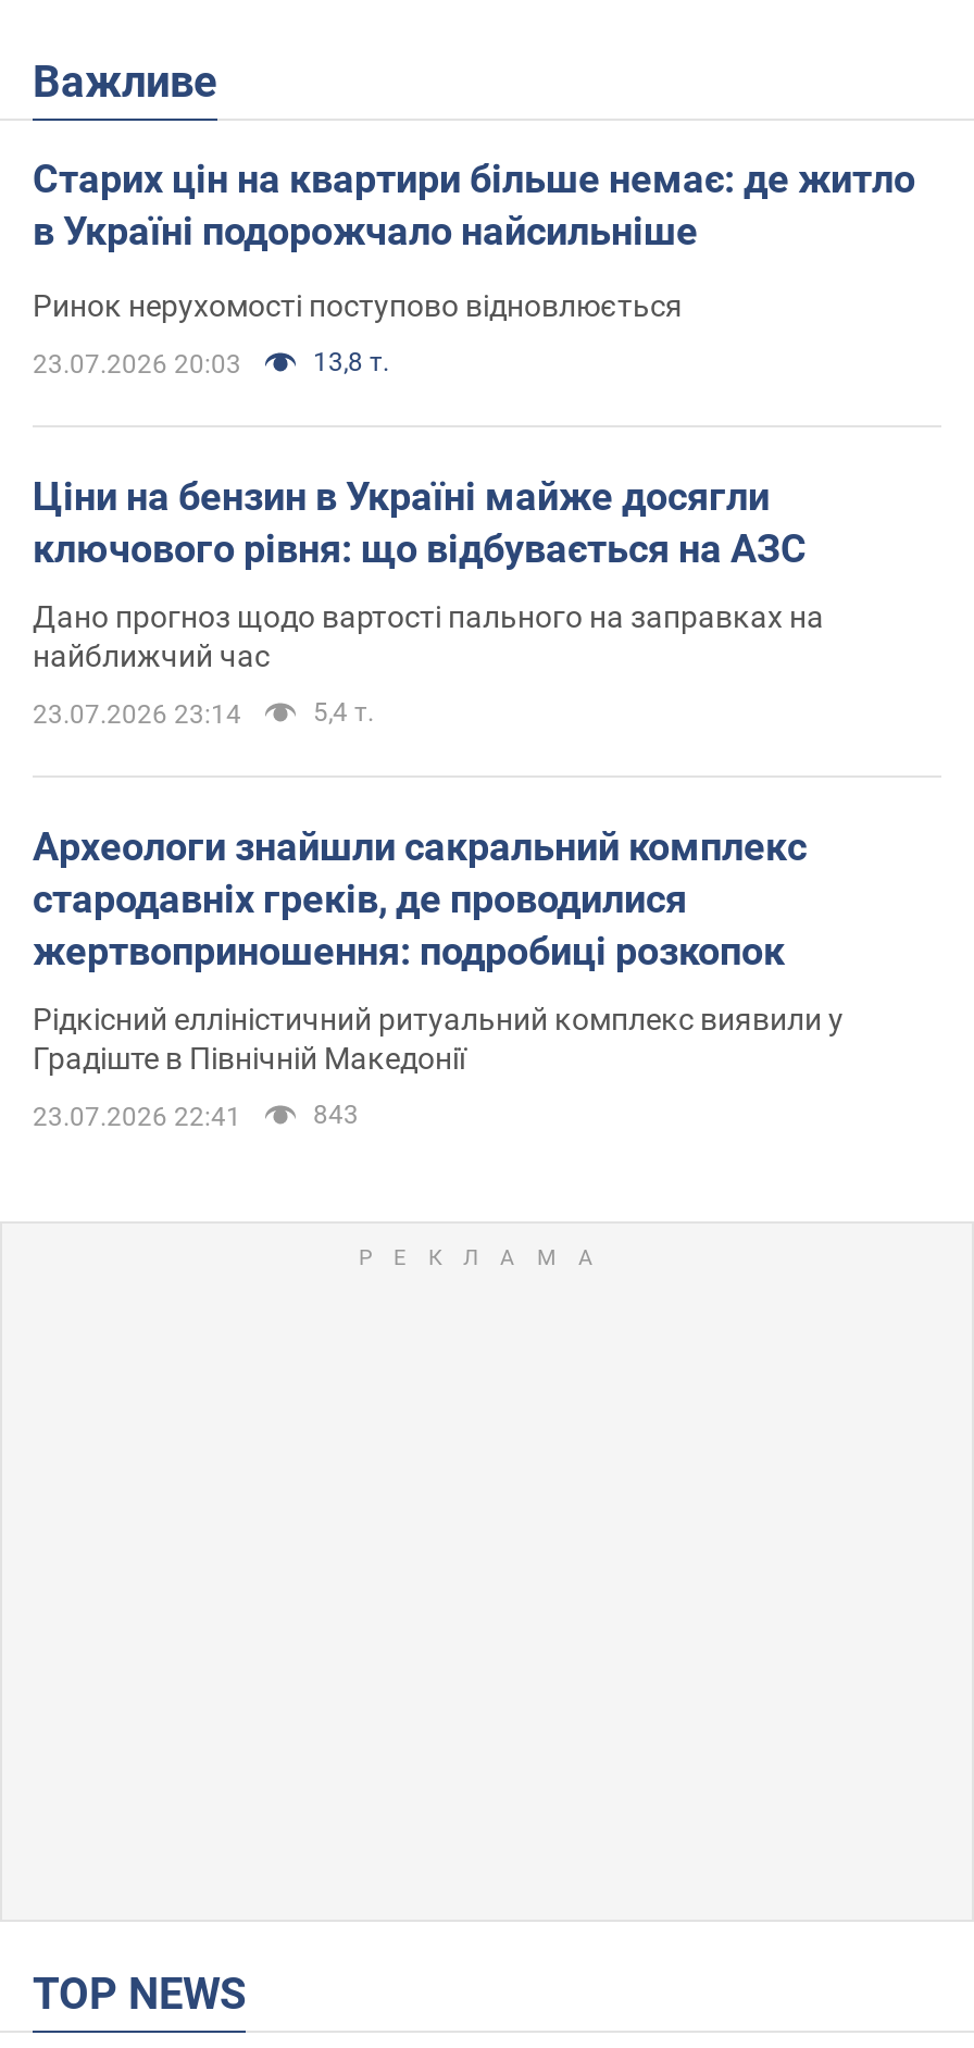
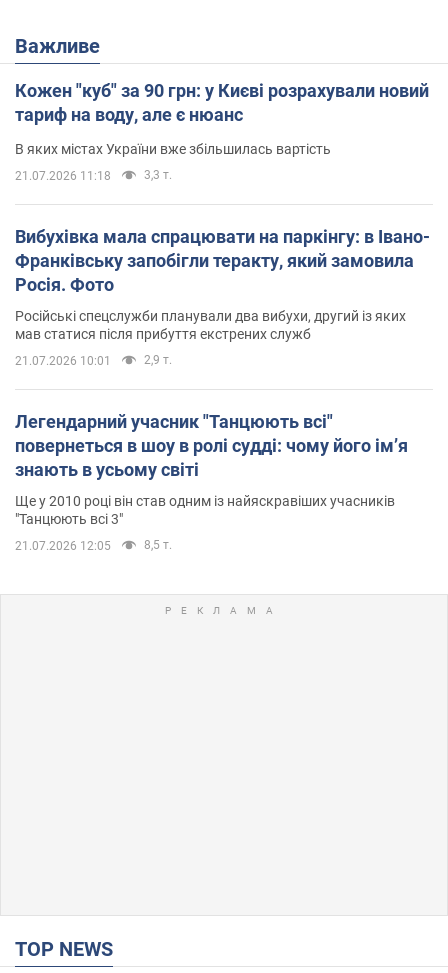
[33,155,915,253] Старих цін на квартири більше немає: де житло | в Україні подорожчало найсильніше -> [15,80,429,125] Кожен "куб" за 90 грн: у Києві розрахували новий | тариф на воду, але є нюанс
[33,287,683,322] Ринок нерухомості поступово відновлюється -> [15,141,331,157] В яких містах України вже збільшилась вартість
[33,346,389,379] 23.07.2026 20:03 | 13,8 т. -> [15,168,172,183] 21.07.2026 11:18 | 3,3 т.
[33,472,807,570] Ціни на бензин в Україні майже досягли | ключового рівня: що відбувається на АЗС -> [15,226,430,295] Вибухівка мала спрацювати на паркінгу: в Івано- | Франківську запобігли теракту, який замовила | Росія. Фото
[33,598,824,672] Дано прогноз щодо вартості пального на заправках на | найближчий час -> [15,308,406,342] Російські спецслужби планували два вибухи, другий із яких | мав статися після прибуття екстрених служб
[33,696,374,729] 23.07.2026 23:14 | 5,4 т. -> [15,353,172,368] 21.07.2026 10:01 | 2,9 т.
[33,822,807,973] Археологи знайшли сакральний комплекс | стародавніх греків, де проводилися | жертвоприношення: подробиці розкопок -> [15,411,408,480] Легендарний учасник "Танцюють всі" | повернеться в шоу в ролі судді: чому його імʼя | знають в усьому світі
[33,1001,844,1075] Рідкісний елліністичний ритуальний комплекс виявили у | Градіште в Північній Македонії -> [15,493,395,527] Ще у 2010 році він став одним із найяскравіших учасників | "Танцюють всі 3"
[33,1099,359,1131] 23.07.2026 22:41 | 843 -> [15,538,172,553] 21.07.2026 12:05 | 8,5 т.

